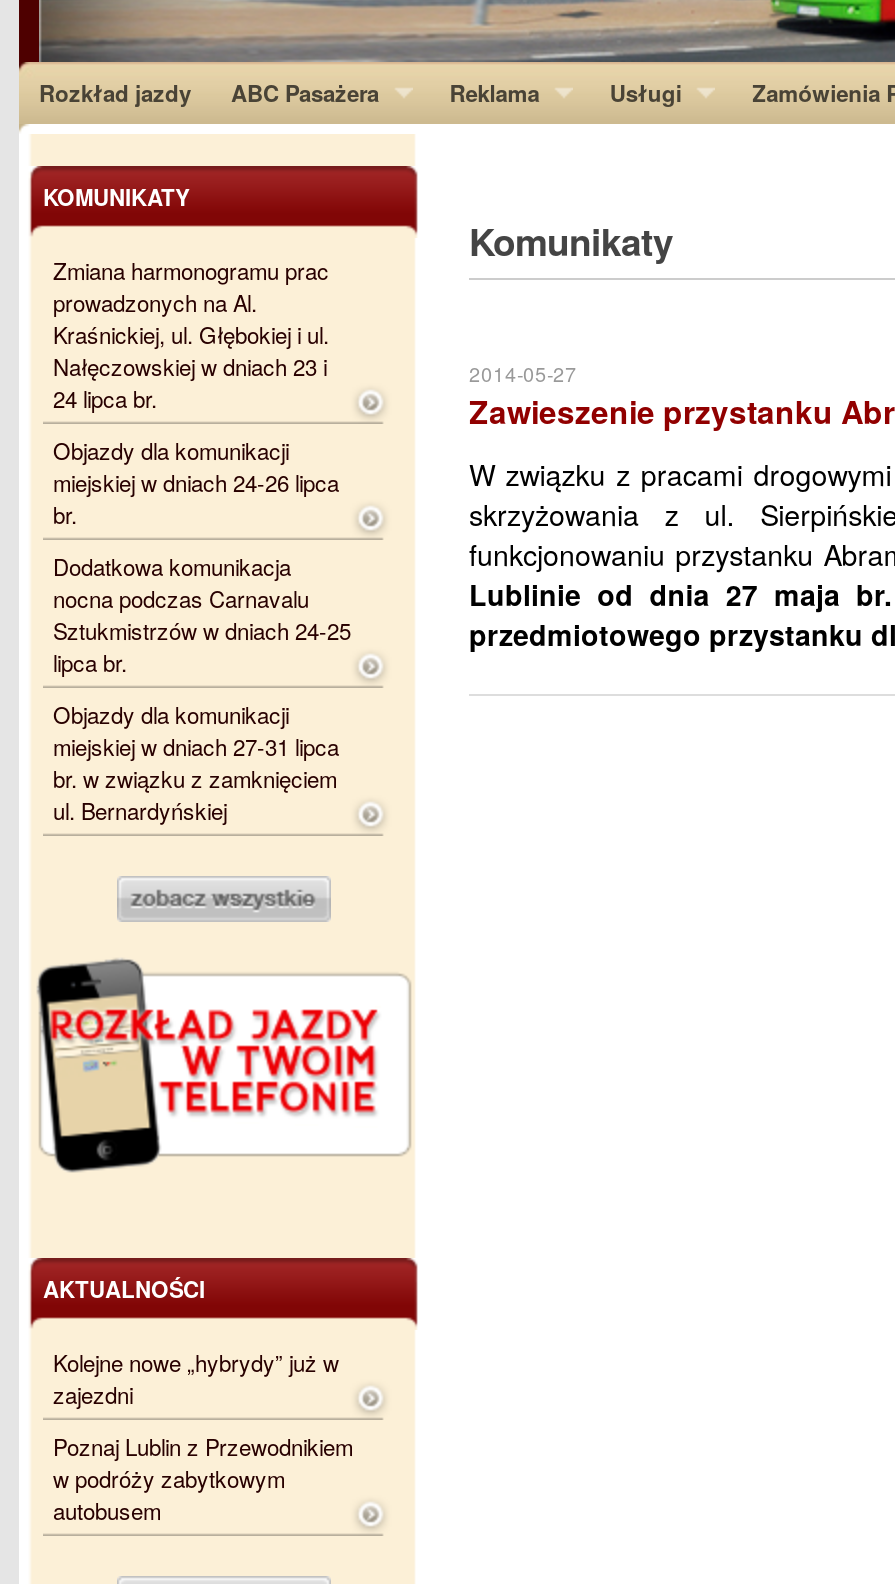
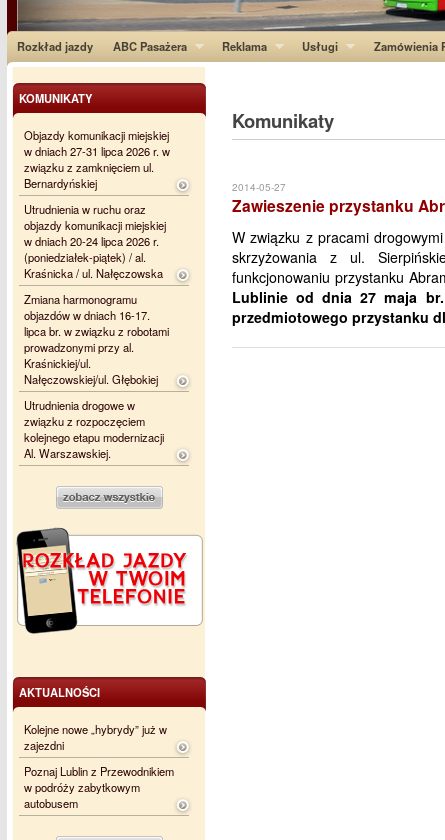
[53,254,329,414] Zmiana harmonogramu prac | prowadzonych na Al. | Kraśnickiej, ul. Głębokiej i ul. | Nałęczowskiej w dniach 23 i | 24 lipca br. -> [24,127,170,191] Objazdy komunikacji miejskiej | w dniach 27-31 lipca 2026 r. w | związku z zamknięciem ul. | Bernardyńskiej
[53,434,339,530] Objazdy dla komunikacji | miejskiej w dniach 24-26 lipca | br. -> [24,201,166,281] Utrudnienia w ruchu oraz | objazdy komunikacji miejskiej | w dniach 20-24 lipca 2026 r. | (poniedziałek-piątek) / al. | Kraśnicka / ul. Nałęczowska
[53,550,351,678] Dodatkowa komunikacja | nocna podczas Carnavalu | Sztukmistrzów w dniach 24-25 | lipca br. -> [24,291,169,387] Zmiana harmonogramu | objazdów w dniach 16-17. | lipca br. w związku z robotami | prowadzonymi przy al. | Kraśnickiej/ul. | Nałęczowskiej/ul. Głębokiej
[53,698,339,826] Objazdy dla komunikacji | miejskiej w dniach 27-31 lipca | br. w związku z zamknięciem | ul. Bernardyńskiej -> [24,397,164,461] Utrudnienia drogowe w | związku z rozpoczęciem | kolejnego etapu modernizacji | Al. Warszawskiej.

